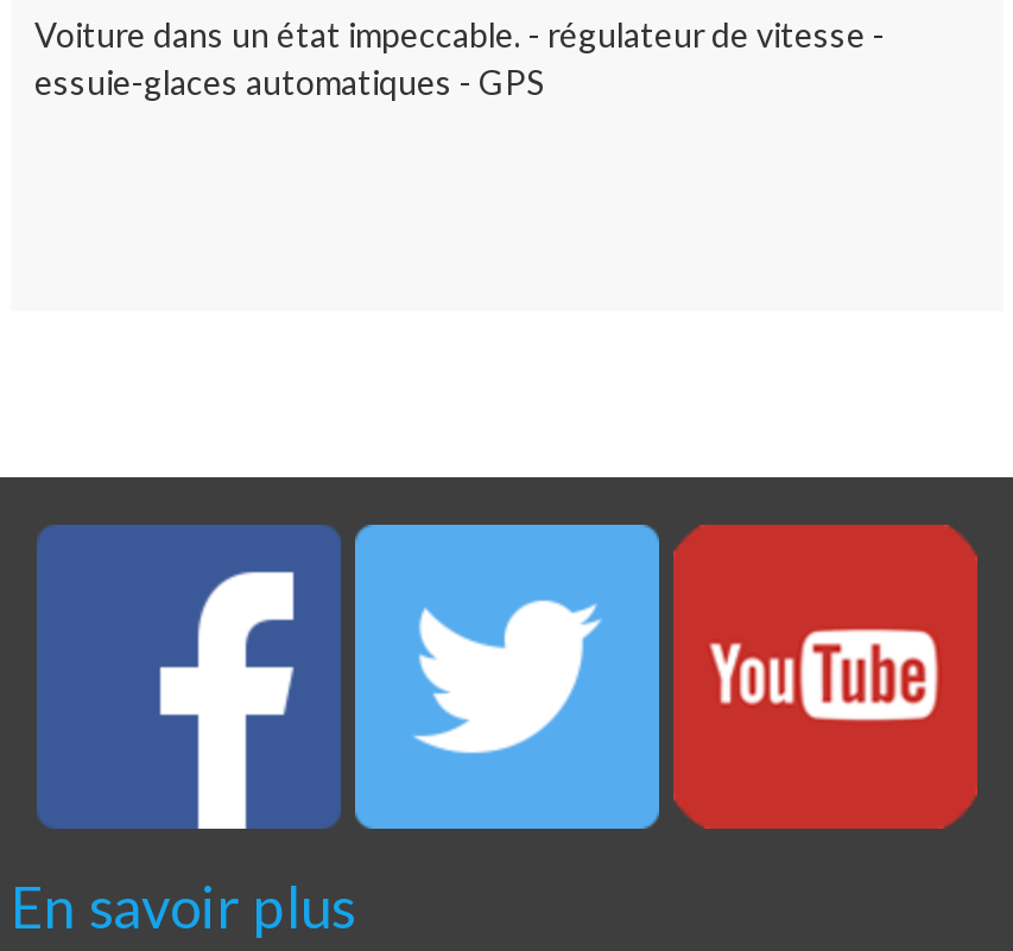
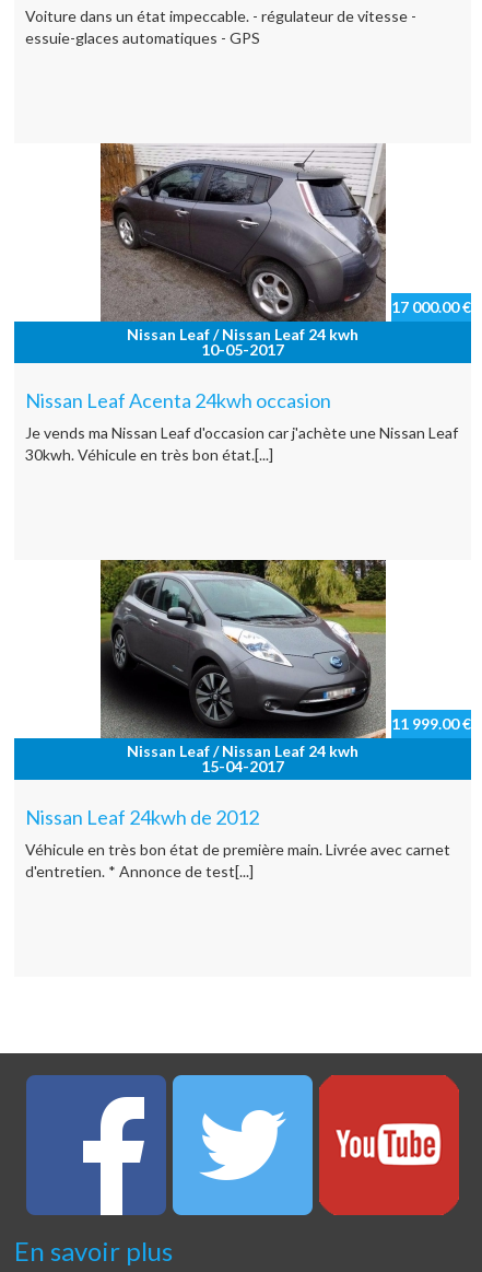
none -> [13,142,472,464] [image] | 17 000.00 € | Nissan Leaf / Nissan Leaf 24 kwh | 10-05-2017 | Nissan Leaf Acenta 24kwh occasion | Je vends ma Nissan Leaf d'occasion car j'achète une Nissan Leaf | 30kwh. Véhicule en très bon état.[...]
none -> [13,559,472,880] [image] | 11 999.00 € | Nissan Leaf / Nissan Leaf 24 kwh | 15-04-2017 | Nissan Leaf 24kwh de 2012 | Véhicule en très bon état de première main. Livrée avec carnet | d'entretien. * Annonce de test[...]

